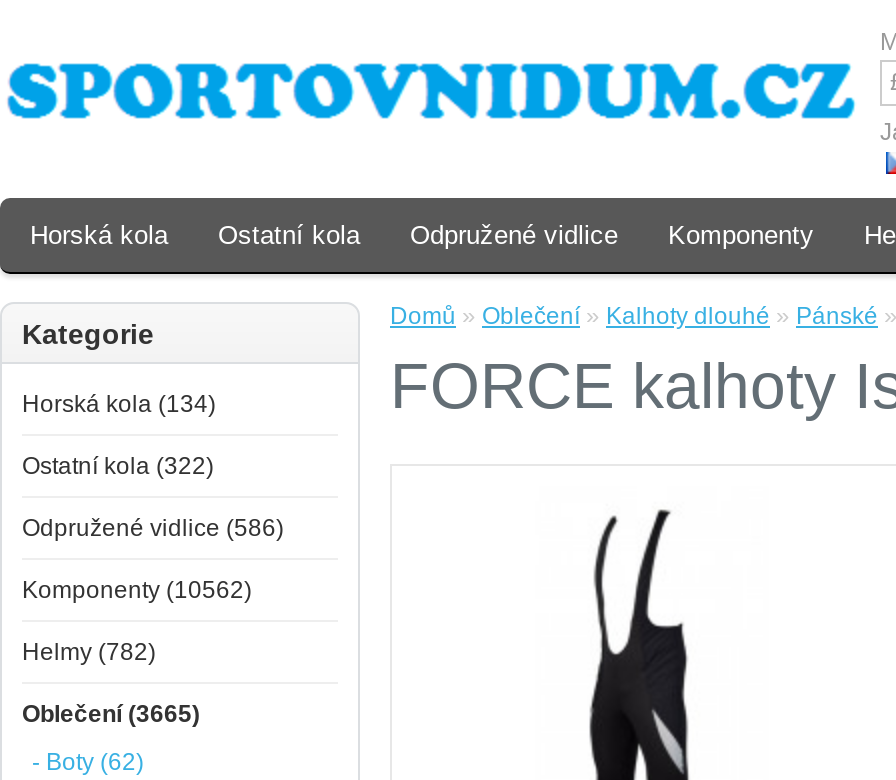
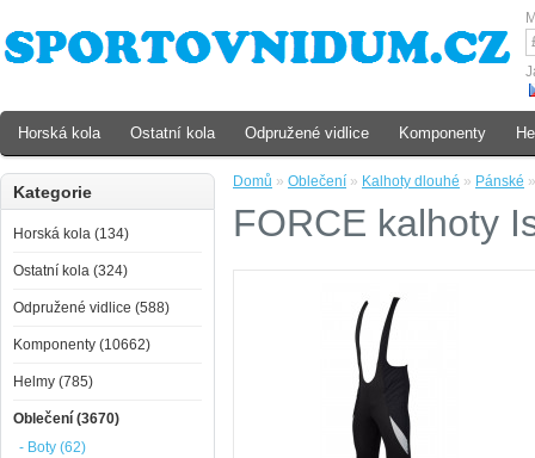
[22,452,214,480] Ostatní kola (322) -> [13,262,128,279] Ostatní kola (324)
[22,514,284,542] Odpružené vidlice (586) -> [13,299,170,316] Odpružené vidlice (588)
[22,576,252,604] Komponenty (10562) -> [13,336,150,353] Komponenty (10662)
[22,638,156,666] Helmy (782) -> [13,373,93,390] Helmy (785)
[22,700,200,728] Oblečení (3665) -> [13,410,119,427] Oblečení (3670)

